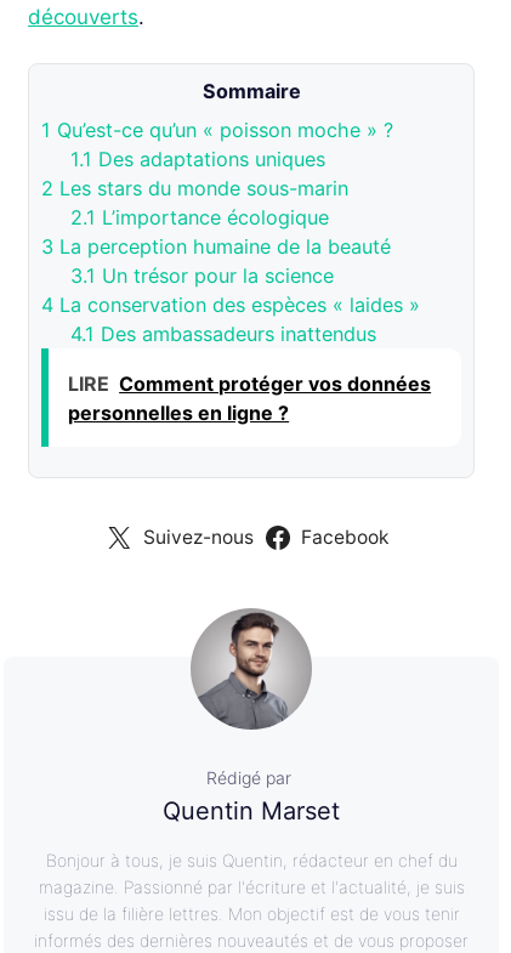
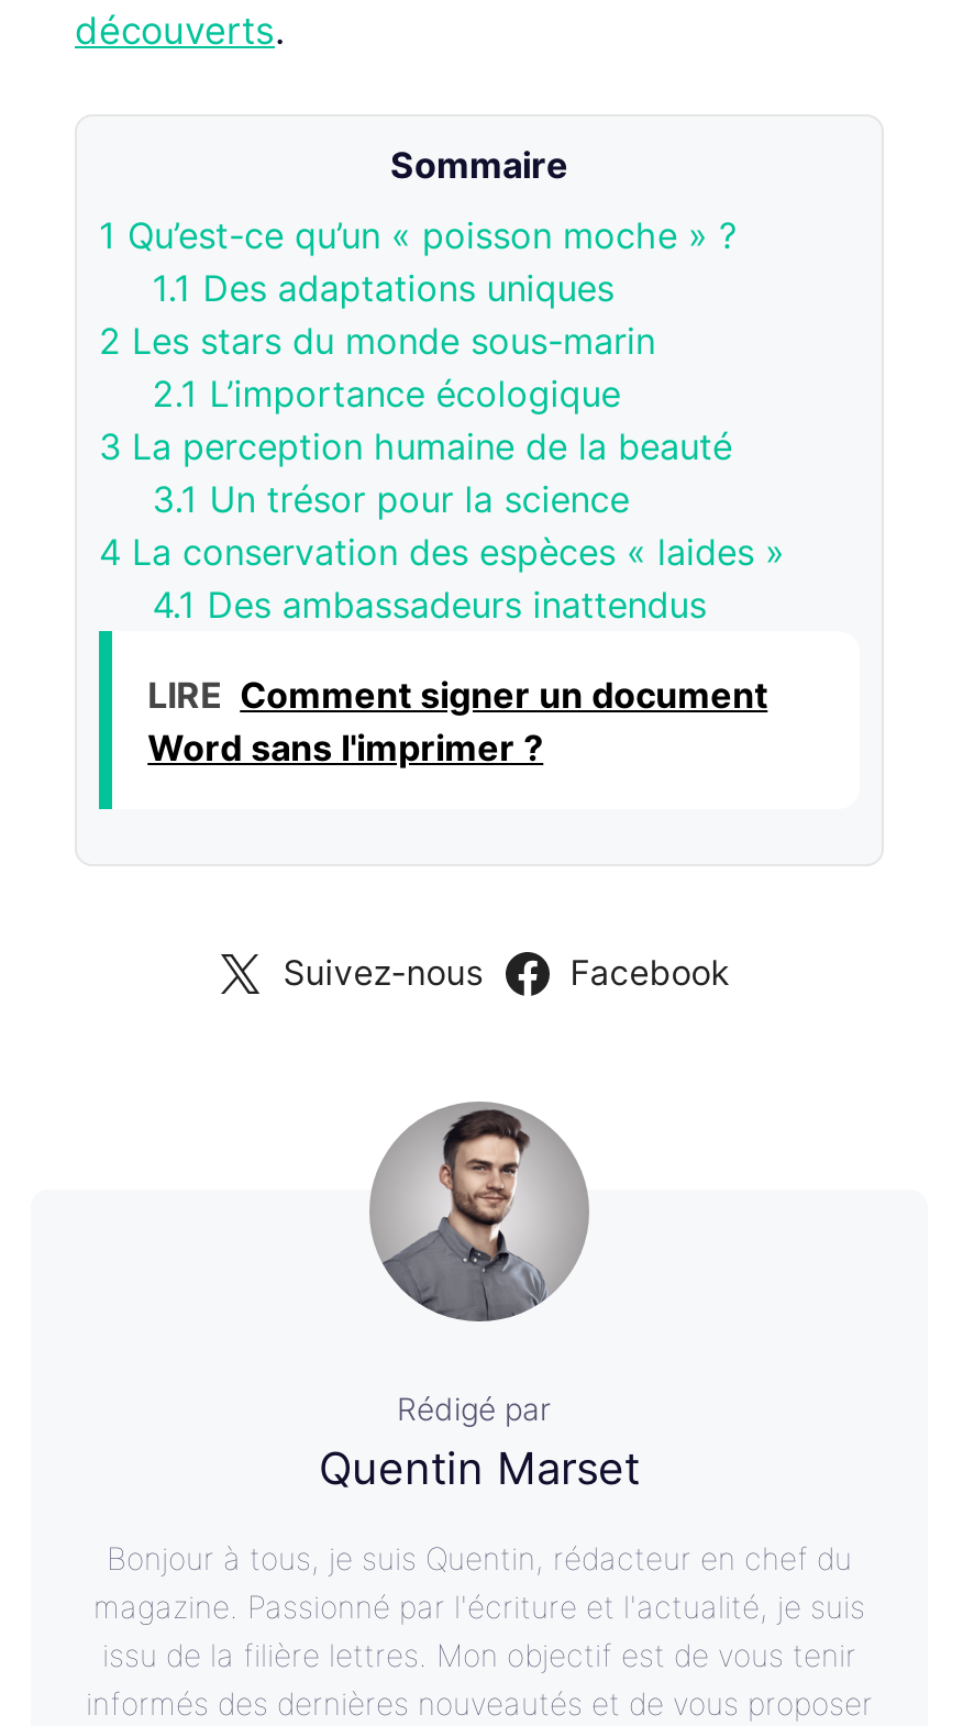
[68,371,431,424] LIRE Comment protéger vos données | personnelles en ligne ? -> [148,672,768,769] LIRE Comment signer un document | Word sans l'imprimer ?

